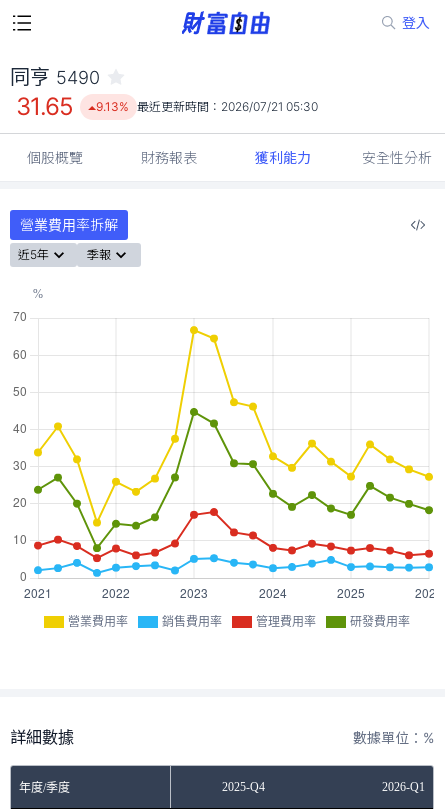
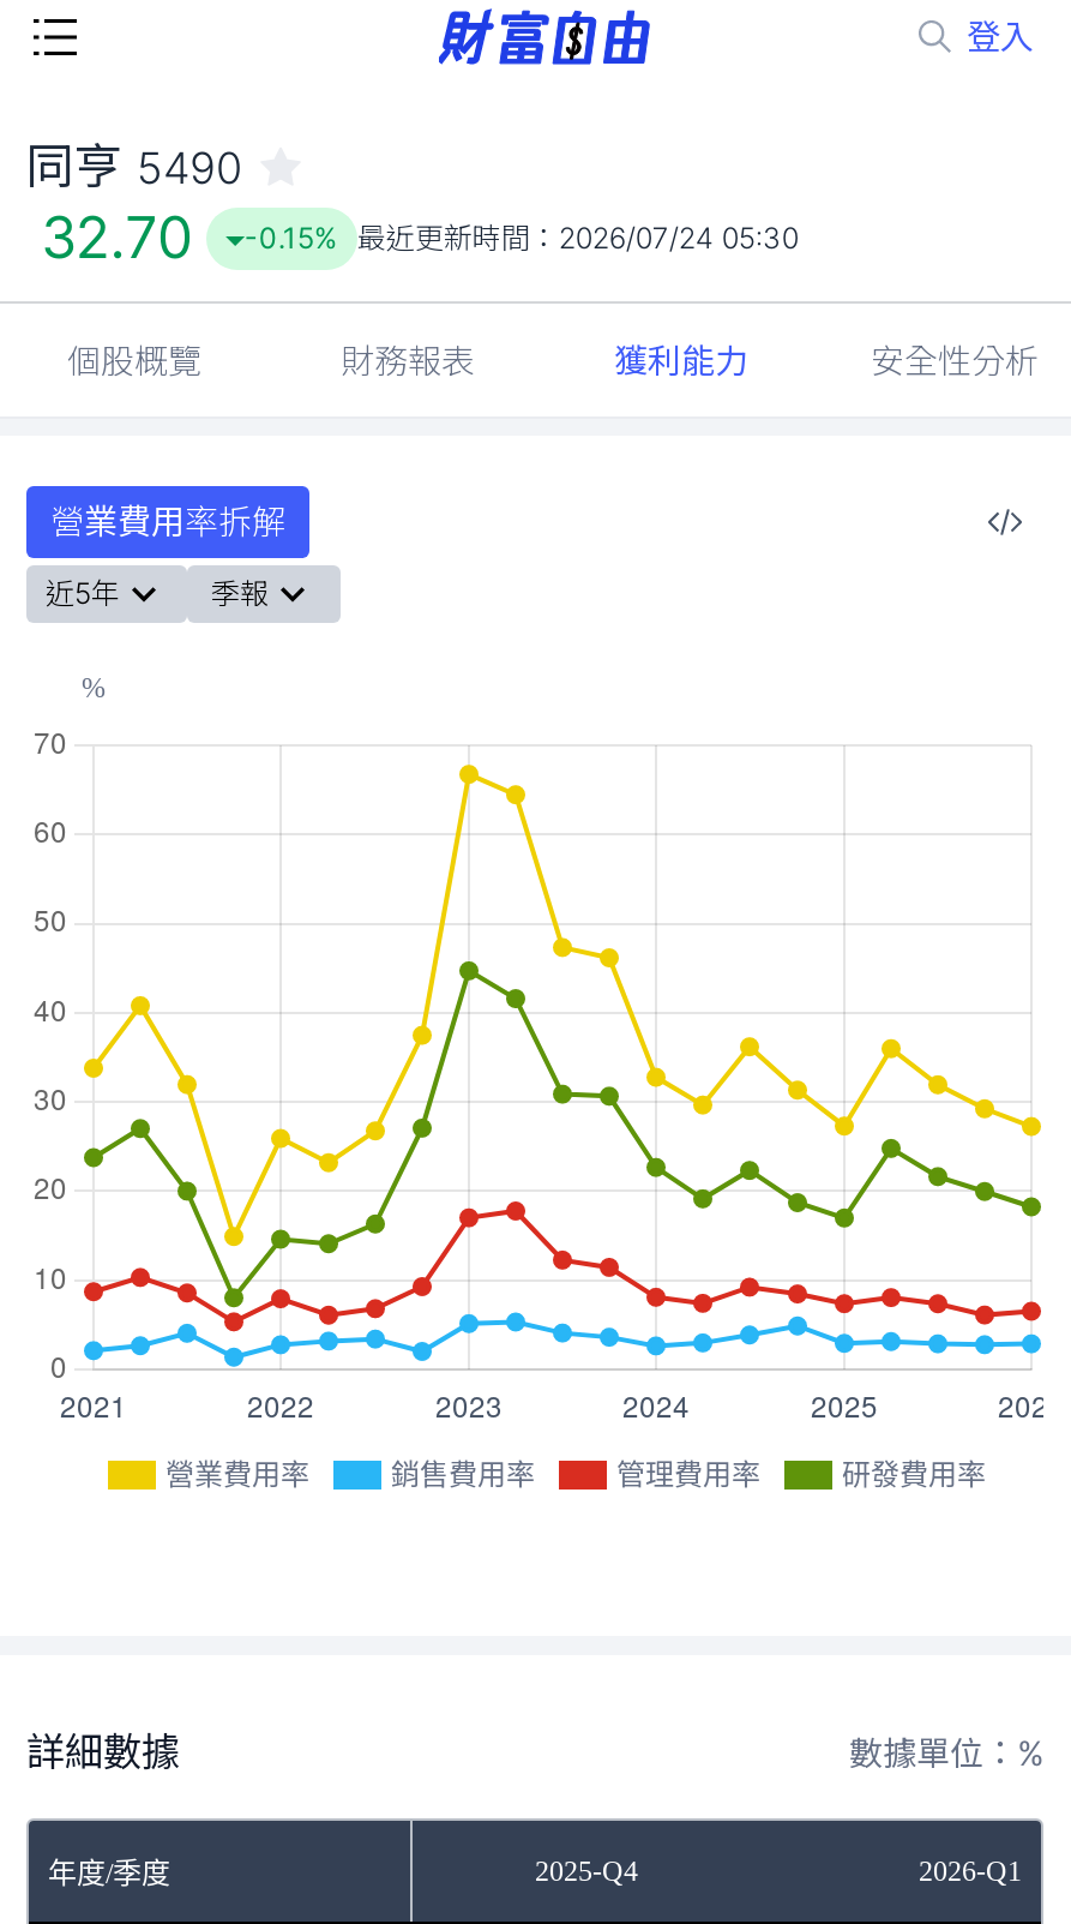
[16,92,74,121] 31.65 -> [41,203,191,272] 32.70
[96,99,318,114] 9.13% 最近更新時間：2026/07/21 05:30 -> [244,220,798,256] -0.15% 最近更新時間：2026/07/24 05:30

